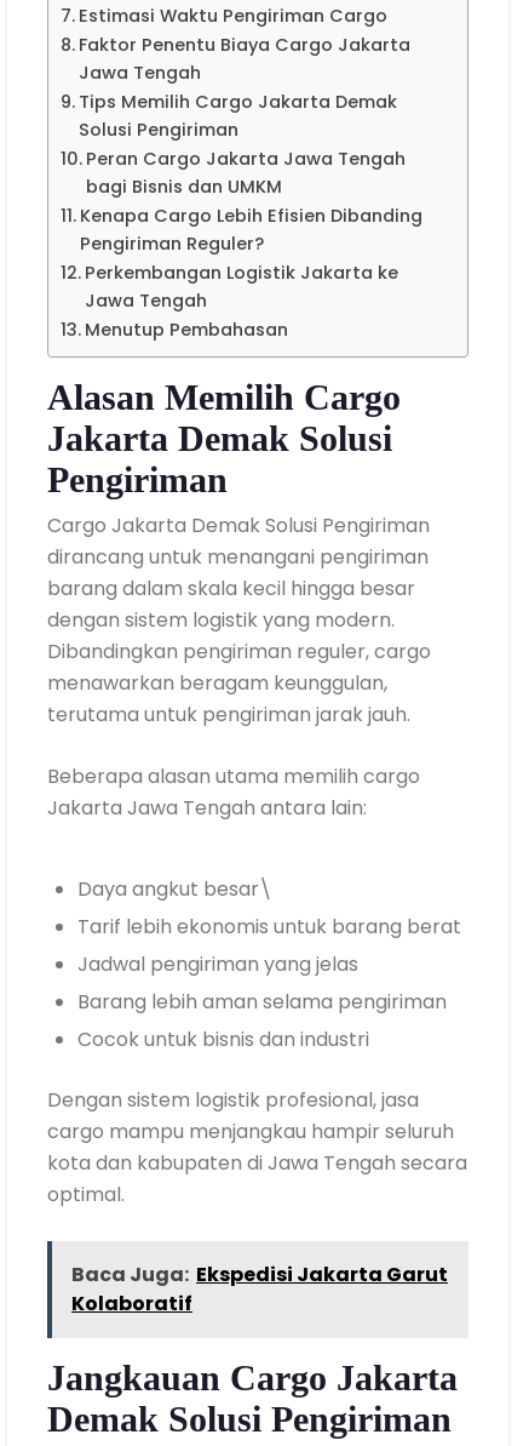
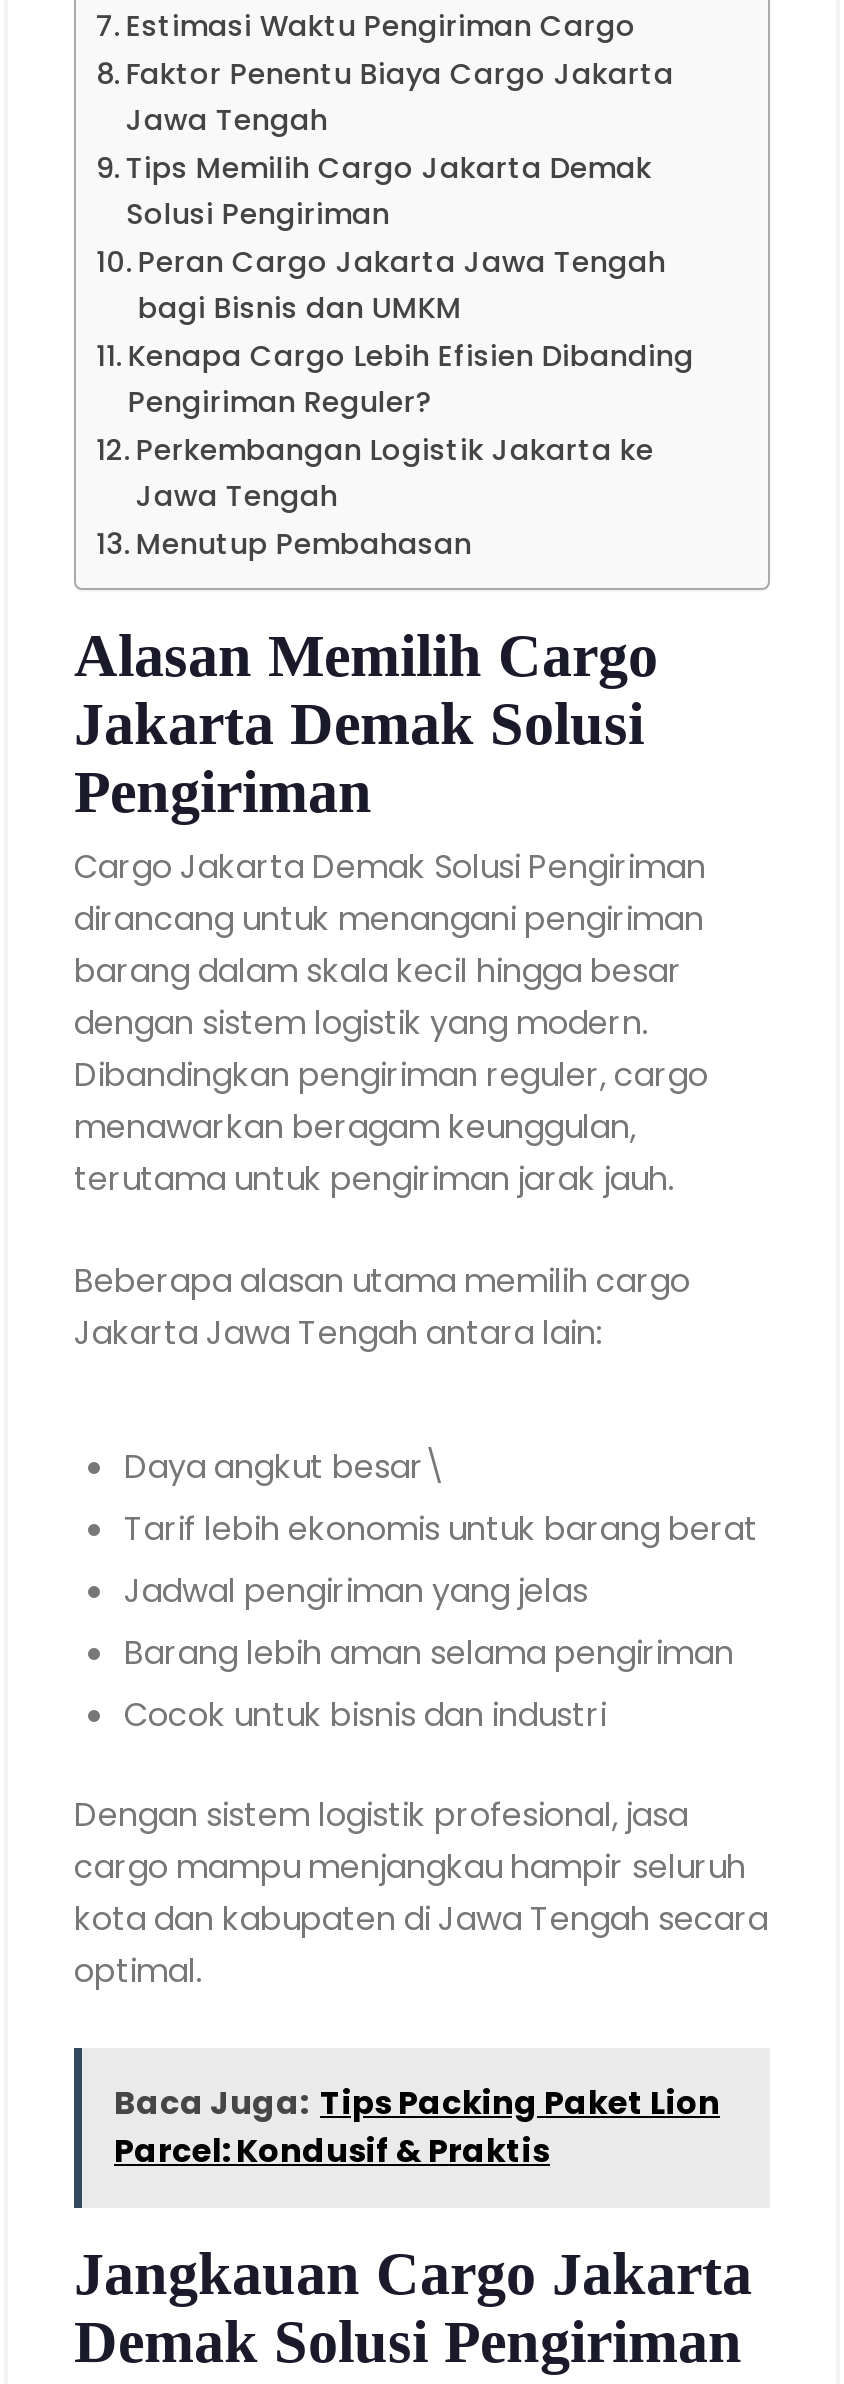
[71,1261,448,1318] Baca Juga: Ekspedisi Jakarta Garut | Kolaboratif -> [114,2080,720,2174] Baca Juga: Tips Packing Paket Lion | Parcel: Kondusif & Praktis

